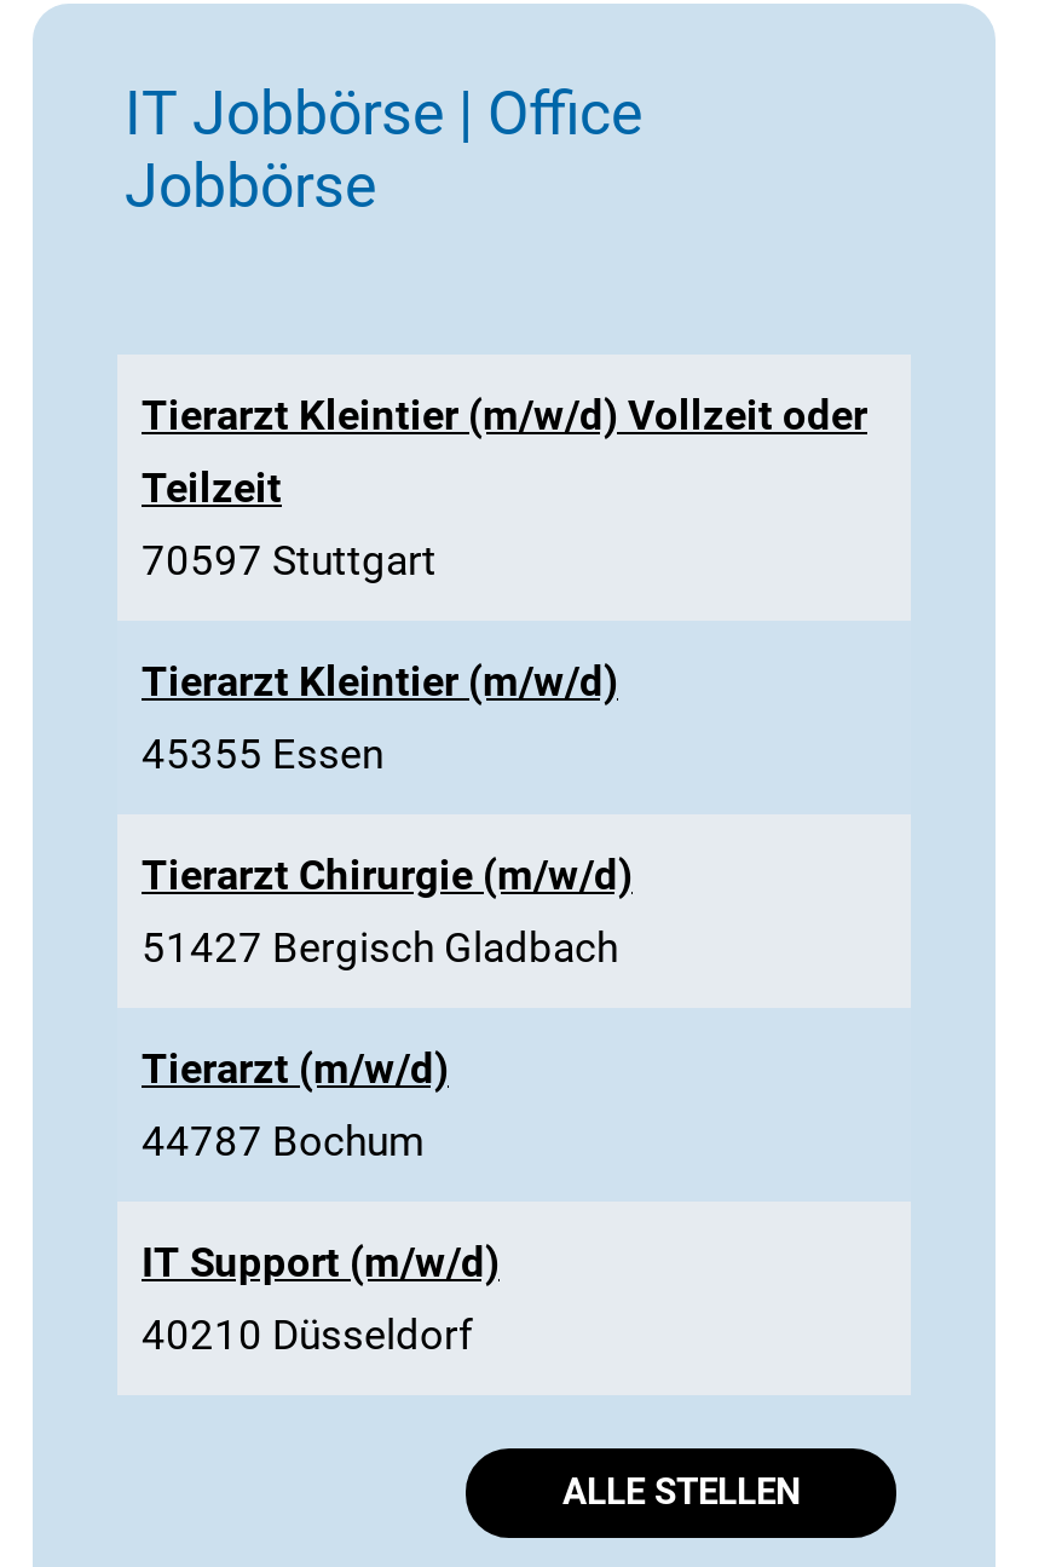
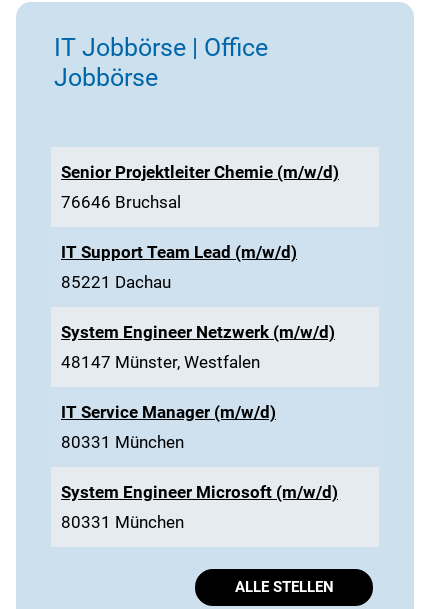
[142,391,867,1359] Tierarzt Kleintier (m/w/d) Vollzeit oder | Teilzeit | 70597 Stuttgart | Tierarzt Kleintier (m/w/d) | 45355 Essen | Tierarzt Chirurgie (m/w/d) | 51427 Bergisch Gladbach | Tierarzt (m/w/d) | 44787 Bochum | IT Support (m/w/d) | 40210 Düsseldorf -> [61,162,339,532] Senior Projektleiter Chemie (m/w/d) | 76646 Bruchsal | IT Support Team Lead (m/w/d) | 85221 Dachau | System Engineer Netzwerk (m/w/d) | 48147 Münster, Westfalen | IT Service Manager (m/w/d) | 80331 München | System Engineer Microsoft (m/w/d) | 80331 München

